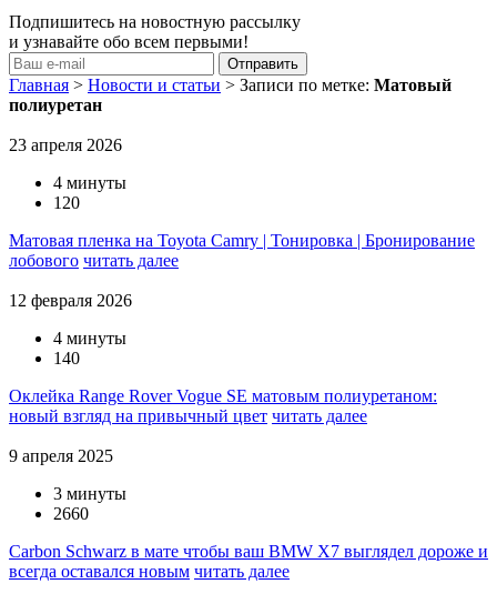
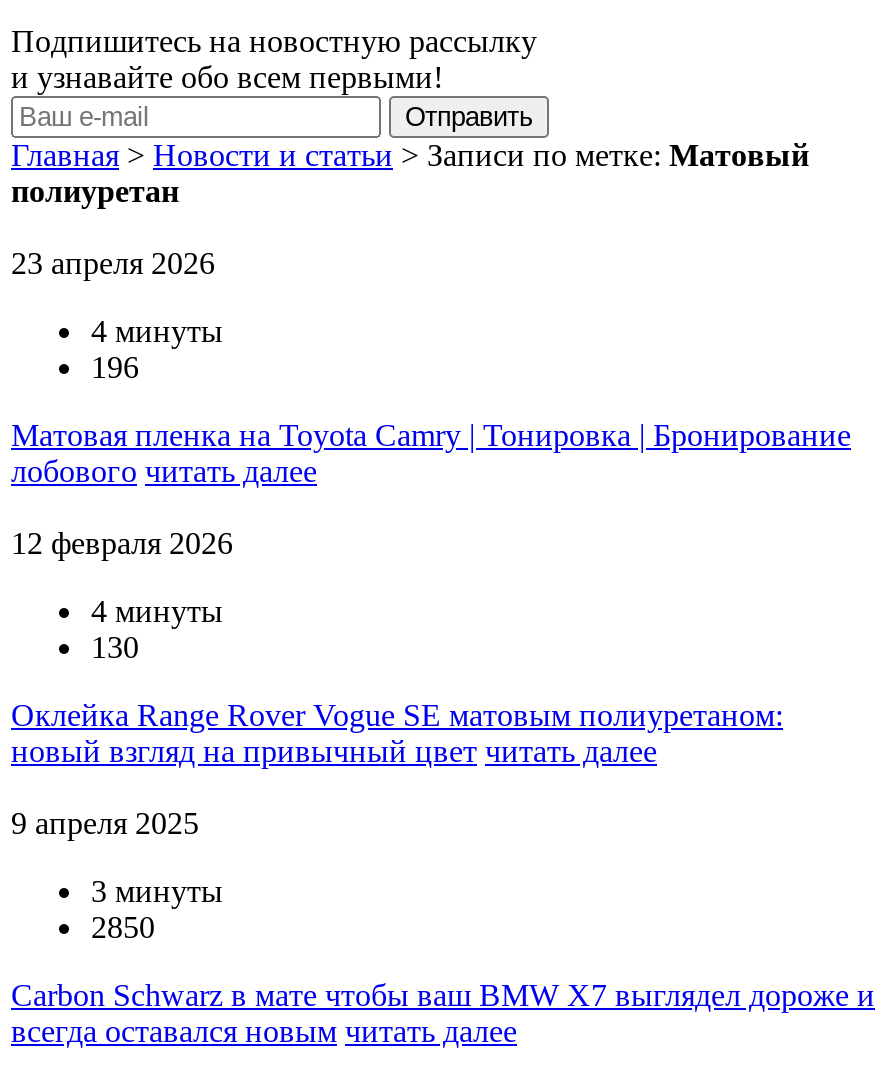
[53,193,80,212] 120 -> [91,350,139,384] 196
[53,348,80,367] 140 -> [91,630,139,664] 130
[53,504,89,523] 2660 -> [91,910,155,944] 2850

